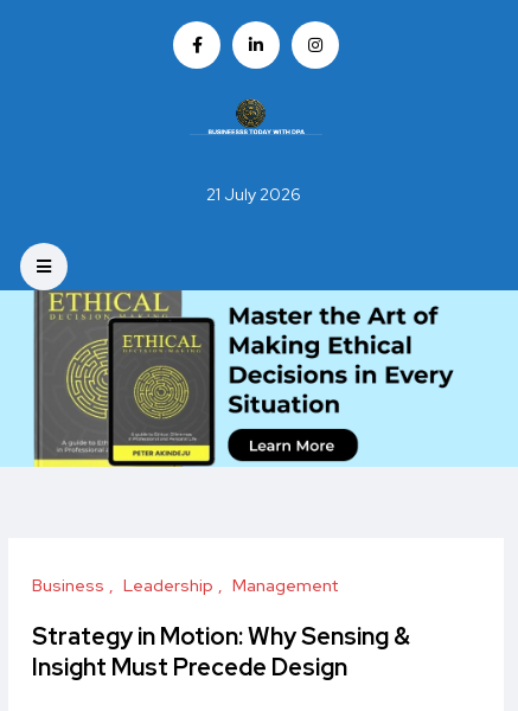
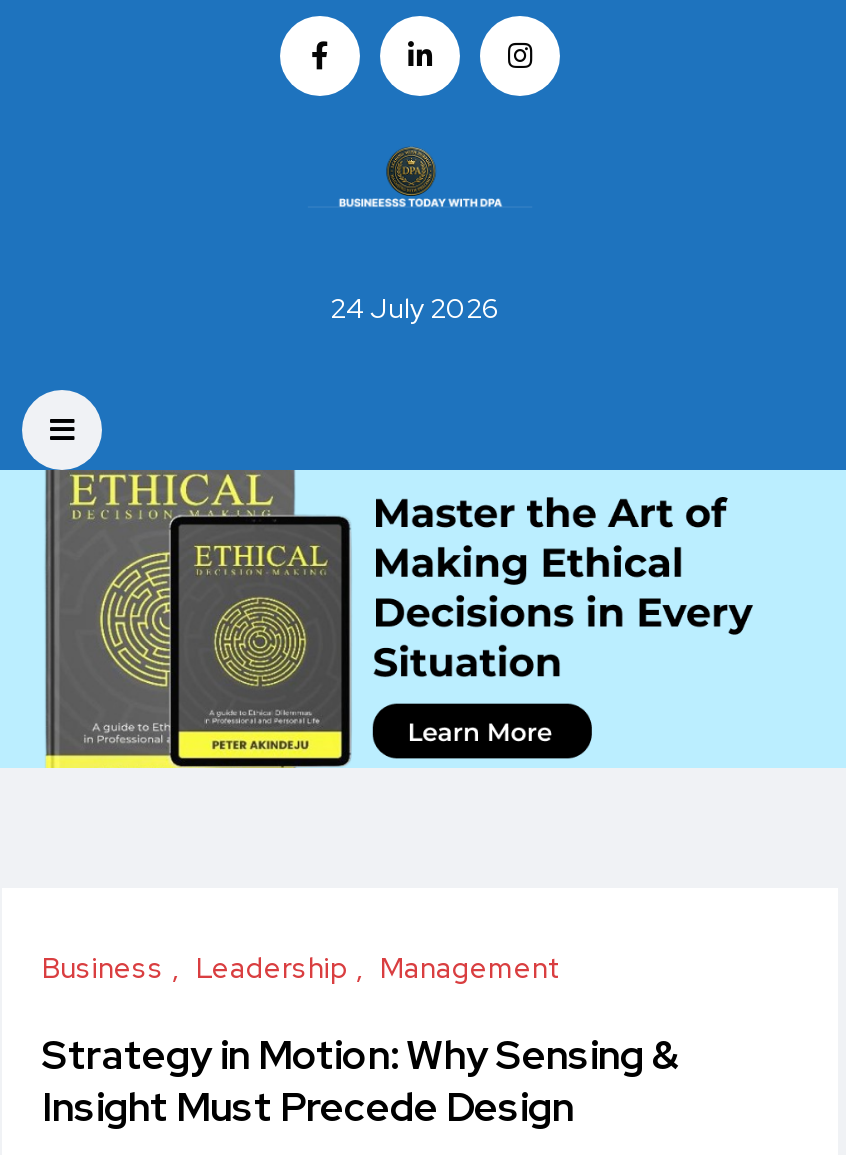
[206,184,300,205] 21 July 2026 -> [330,291,500,327] 24 July 2026

